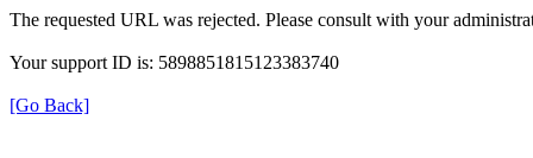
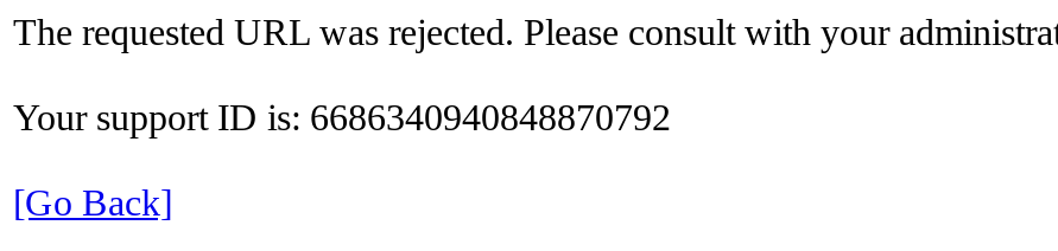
[10,52,339,72] Your support ID is: 5898851815123383740 -> [13,97,671,137] Your support ID is: 6686340940848870792

